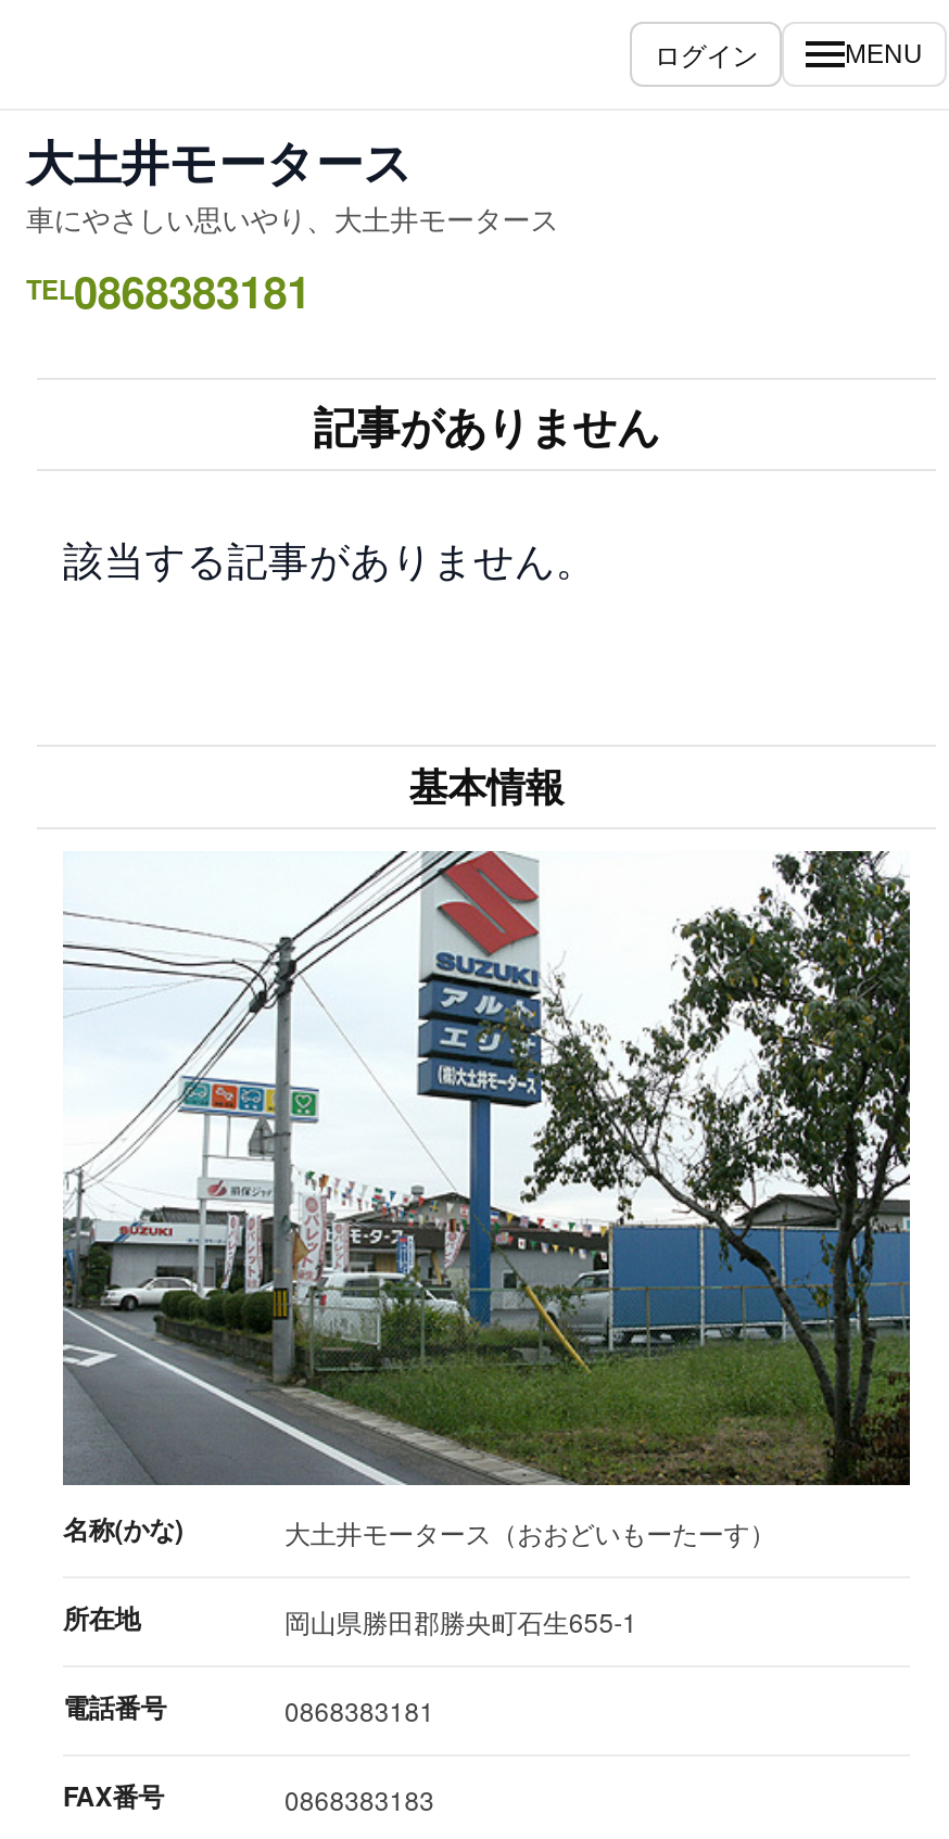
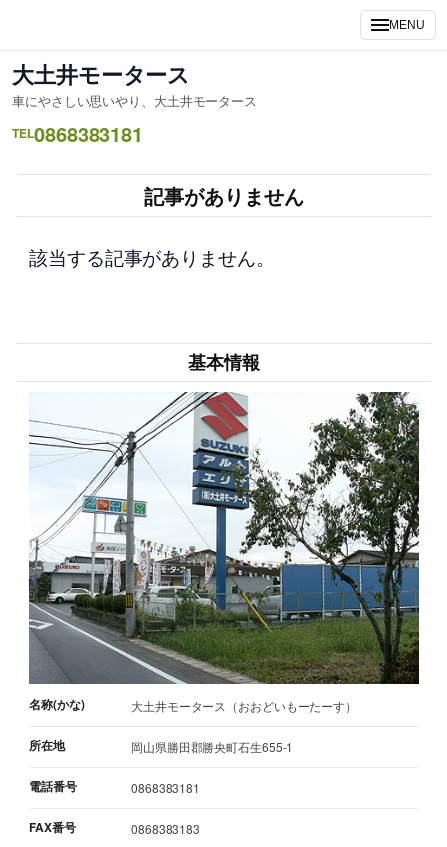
[655,35,758,72] ログイン -> none

